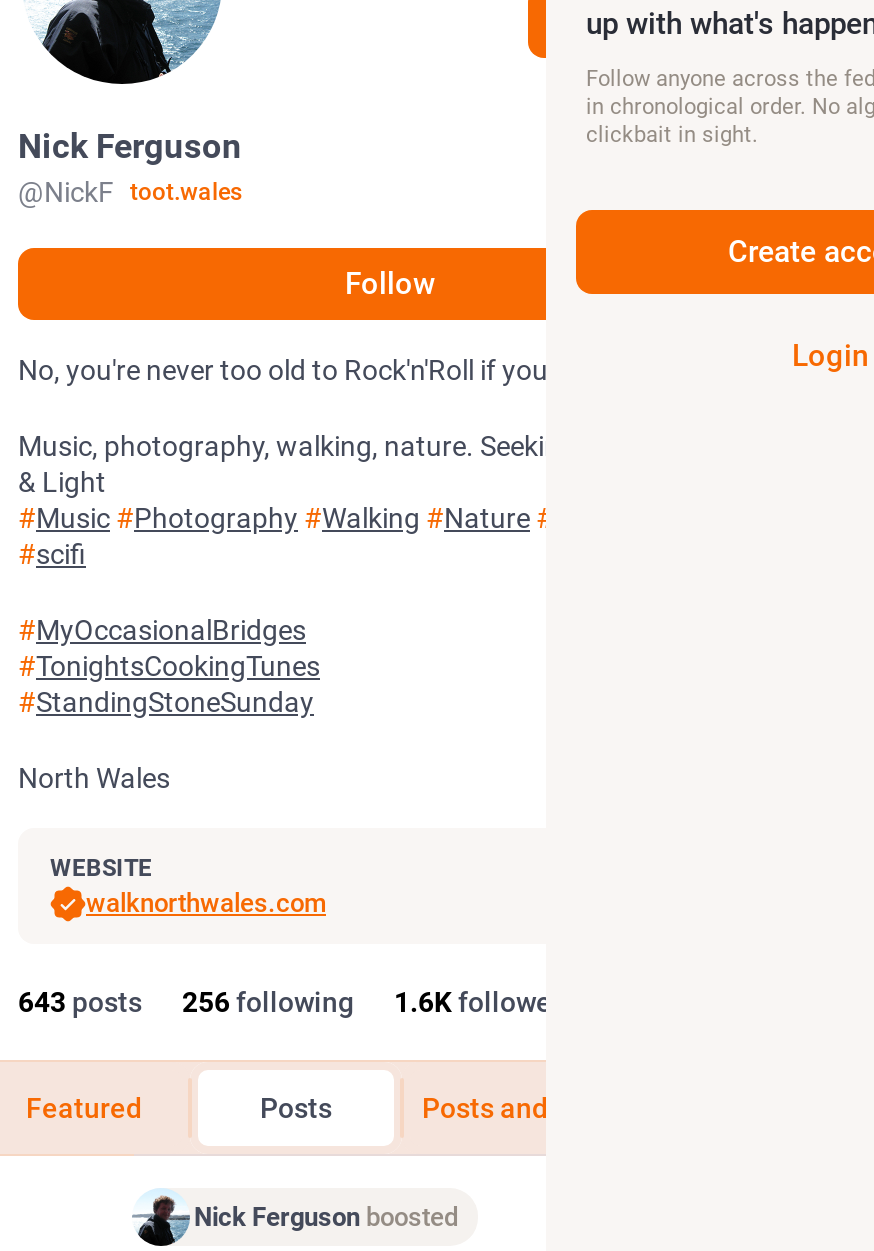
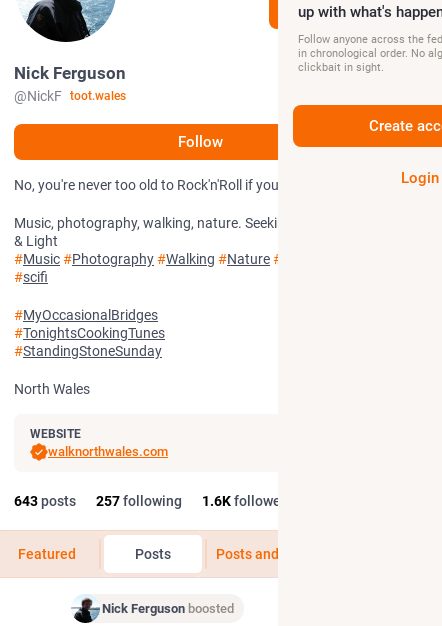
[182,986,354,1018] 256 following -> [96,493,182,509] 257 following

